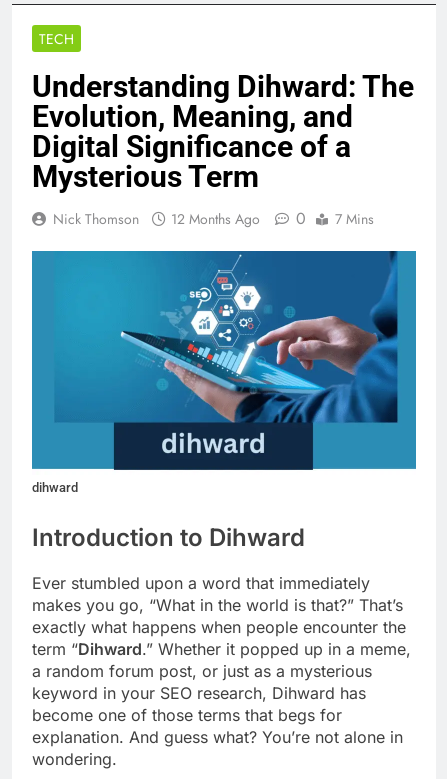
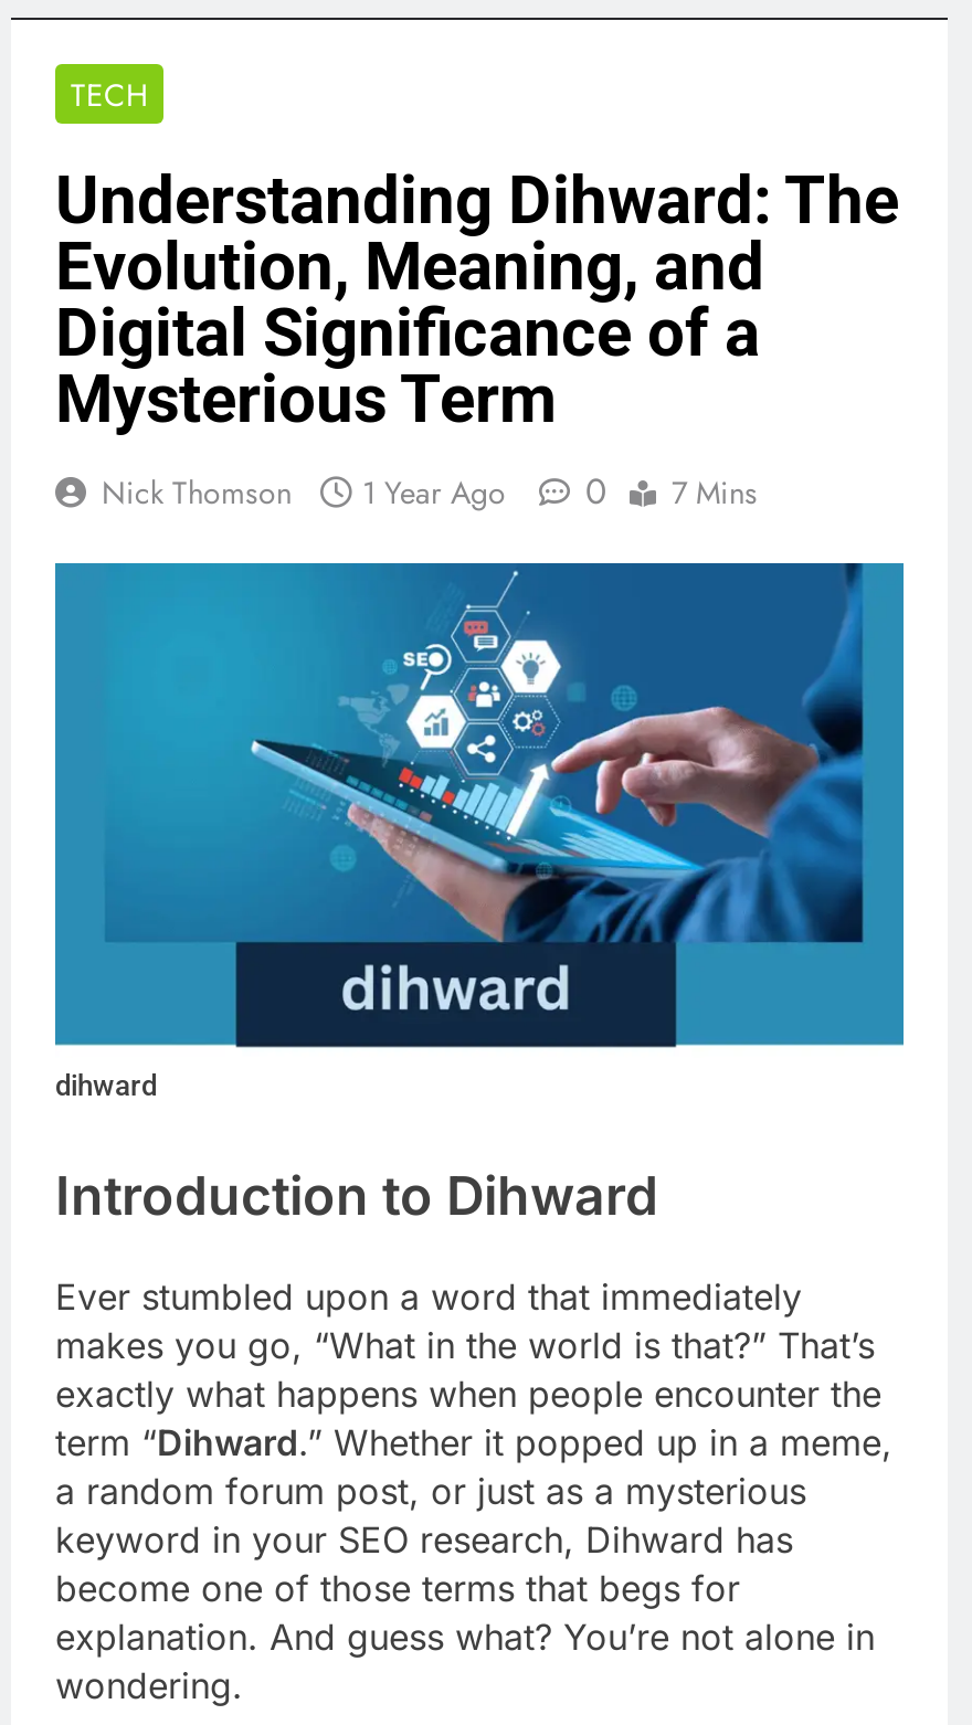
[53,207,374,230] Nick Thomson 12 Months Ago 0 7 Mins -> [102,467,758,518] Nick Thomson 1 Year Ago 0 7 Mins

